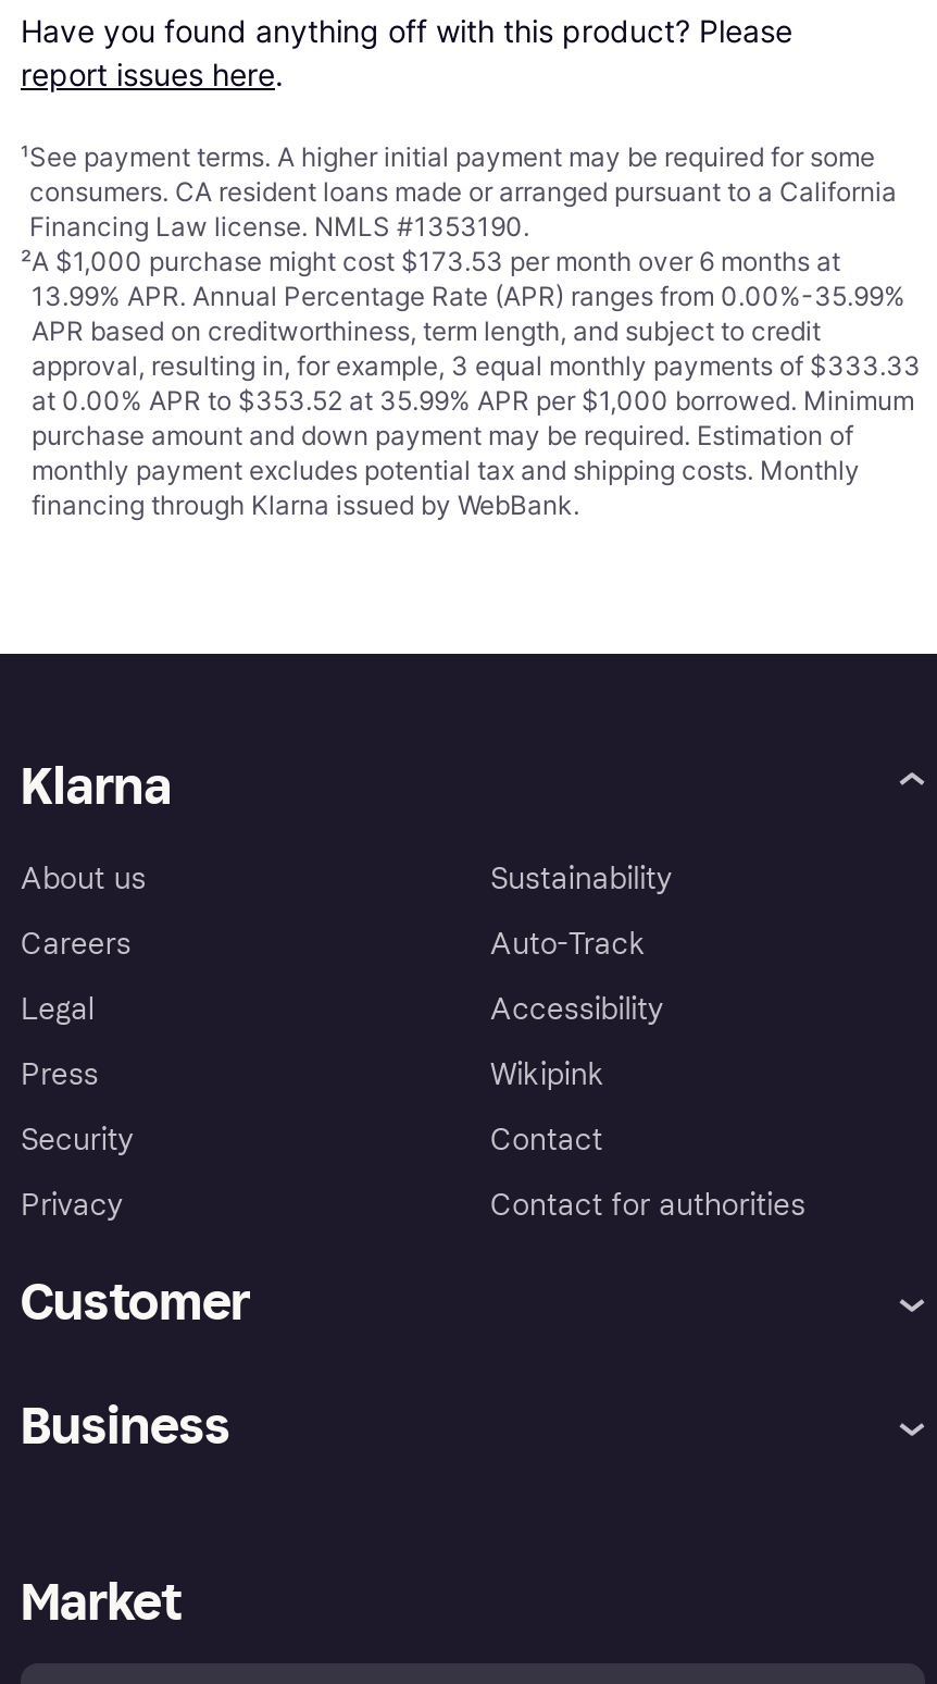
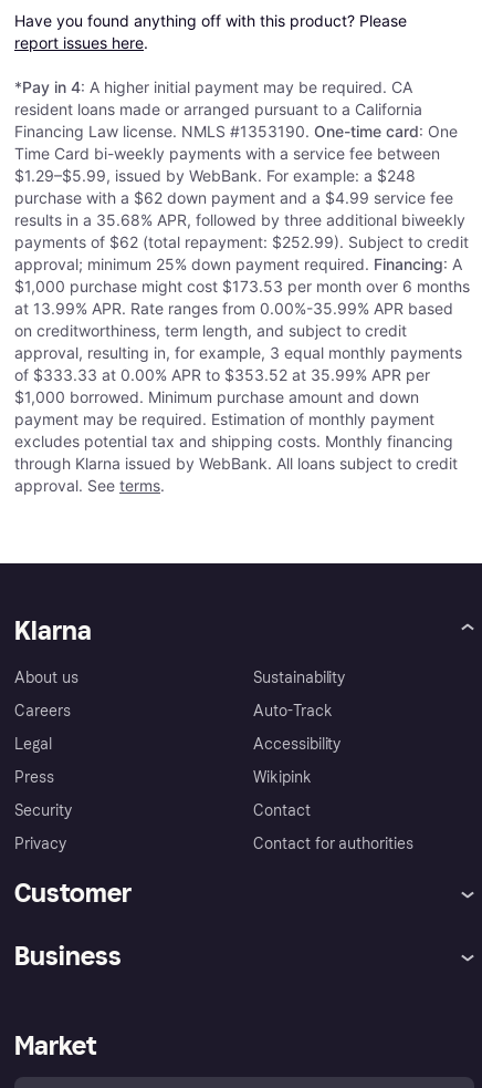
[21,140,921,521] ¹See payment terms. A higher initial payment may be required for some | consumers. CA resident loans made or arranged pursuant to a California | Financing Law license. NMLS #1353190. | ²A $1,000 purchase might cost $173.53 per month over 6 months at | 13.99% APR. Annual Percentage Rate (APR) ranges from 0.00%-35.99% | APR based on creditworthiness, term length, and subject to credit | approval, resulting in, for example, 3 equal monthly payments of $333.33 | at 0.00% APR to $353.52 at 35.99% APR per $1,000 borrowed. Minimum | purchase amount and down payment may be required. Estimation of | monthly payment excludes potential tax and shipping costs. Monthly | financing through Klarna issued by WebBank. -> [14,77,470,495] *Pay in 4: A higher initial payment may be required. CA | resident loans made or arranged pursuant to a California | Financing Law license. NMLS #1353190. One-time card: One | Time Card bi-weekly payments with a service fee between | $1.29–$5.99, issued by WebBank. For example: a $248 | purchase with a $62 down payment and a $4.99 service fee | results in a 35.68% APR, followed by three additional biweekly | payments of $62 (total repayment: $252.99). Subject to credit | approval; minimum 25% down payment required. Financing: A | $1,000 purchase might cost $173.53 per month over 6 months | at 13.99% APR. Rate ranges from 0.00%-35.99% APR based | on creditworthiness, term length, and subject to credit | approval, resulting in, for example, 3 equal monthly payments | of $333.33 at 0.00% APR to $353.52 at 35.99% APR per | $1,000 borrowed. Minimum purchase amount and down | payment may be required. Estimation of monthly payment | excludes potential tax and shipping costs. Monthly financing | through Klarna issued by WebBank. All loans subject to credit | approval. See terms.

